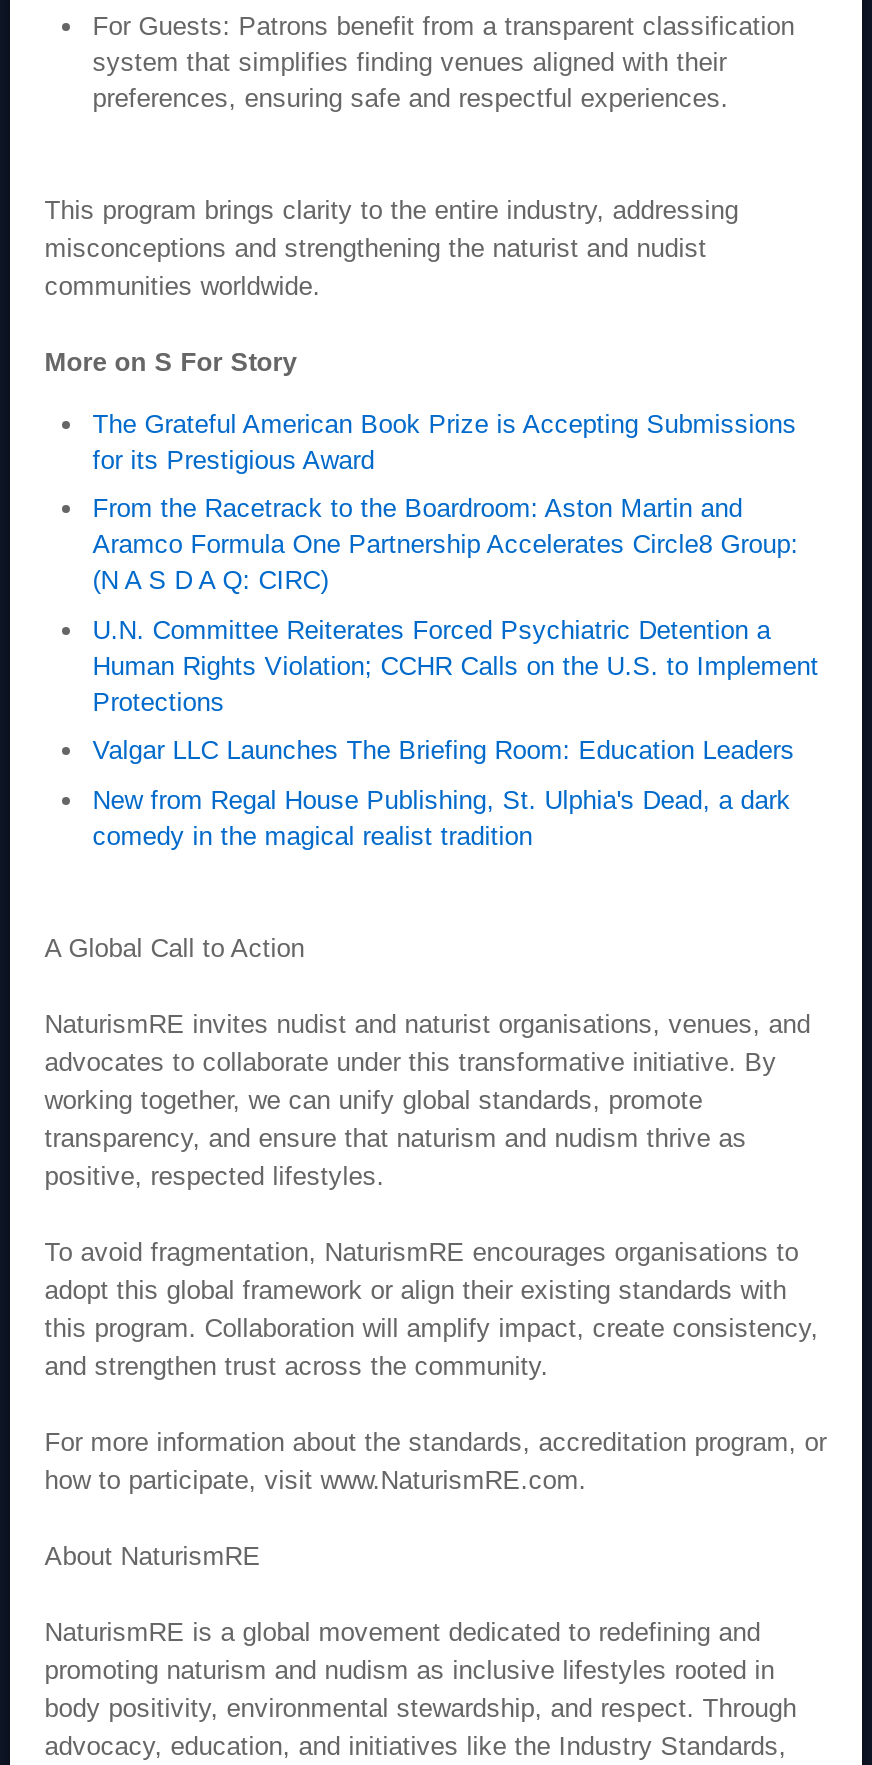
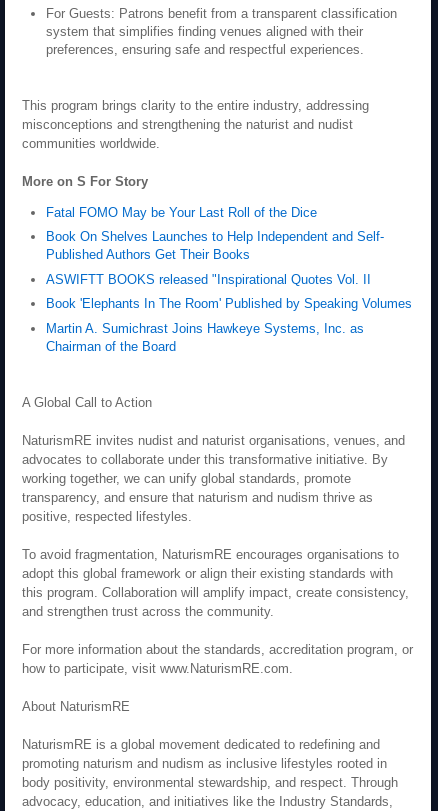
[92,408,796,474] The Grateful American Book Prize is Accepting Submissions | for its Prestigious Award -> [46,205,317,220] Fatal FOMO May be Your Last Roll of the Dice
[92,493,798,595] From the Racetrack to the Boardroom: Aston Martin and | Aramco Formula One Partnership Accelerates Circle8 Group: | (N A S D A Q: CIRC) -> [46,229,384,262] Book On Shelves Launches to Help Independent and Self- | Published Authors Get Their Books
[92,614,818,716] U.N. Committee Reiterates Forced Psychiatric Detention a | Human Rights Violation; CCHR Calls on the U.S. to Implement | Protections -> [46,272,371,287] ASWIFTT BOOKS released "Inspirational Quotes Vol. II
[92,735,794,765] Valgar LLC Launches The Briefing Room: Education Leaders -> [46,296,412,311] Book 'Elephants In The Room' Published by Speaking Volumes
[92,784,790,850] New from Regal House Publishing, St. Ulphia's Dead, a dark | comedy in the magical realist tradition -> [46,320,364,353] Martin A. Sumichrast Joins Hawkeye Systems, Inc. as | Chairman of the Board

